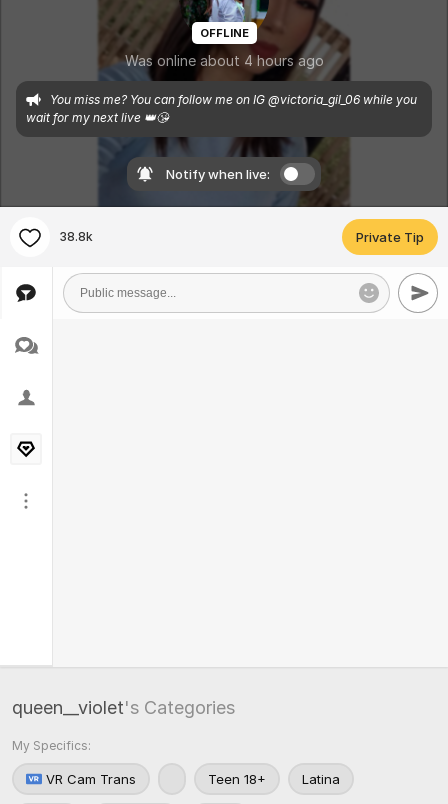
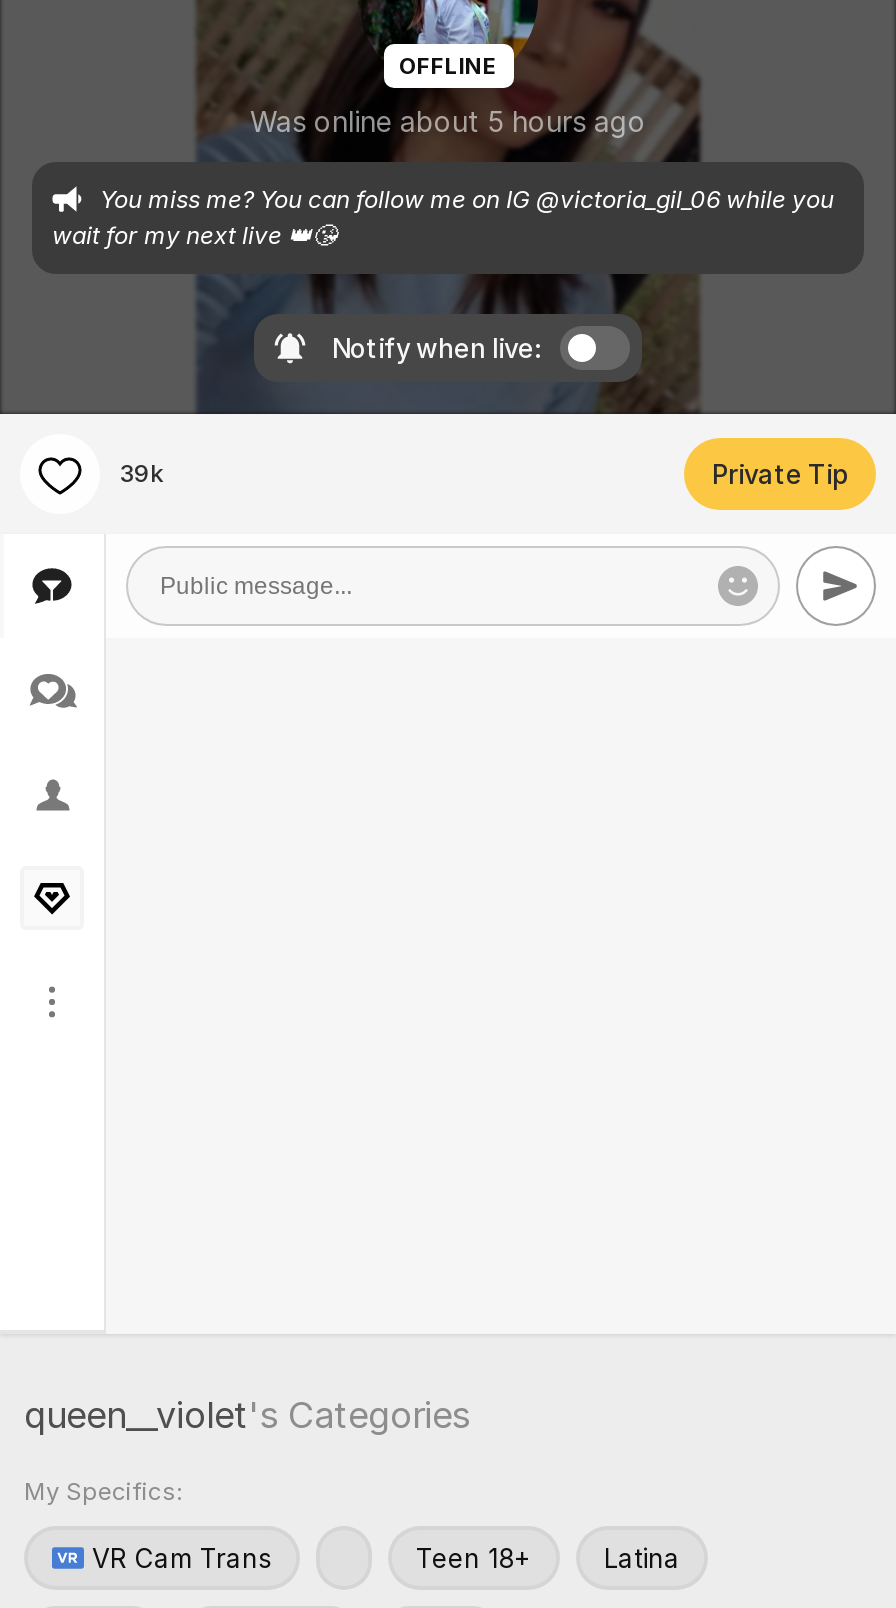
[124,52,323,69] Was online about 4 hours ago -> [250,104,646,138] Was online about 5 hours ago
[60,229,93,244] 38.8k -> [120,458,164,488] 39k

